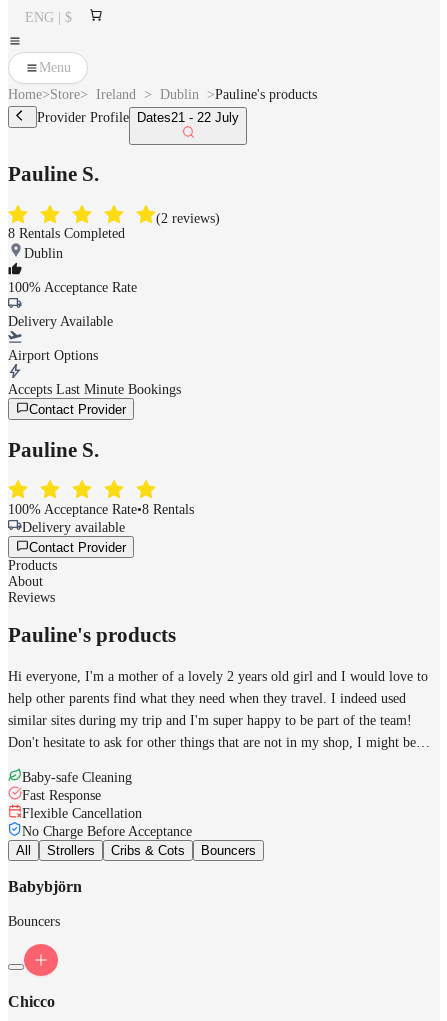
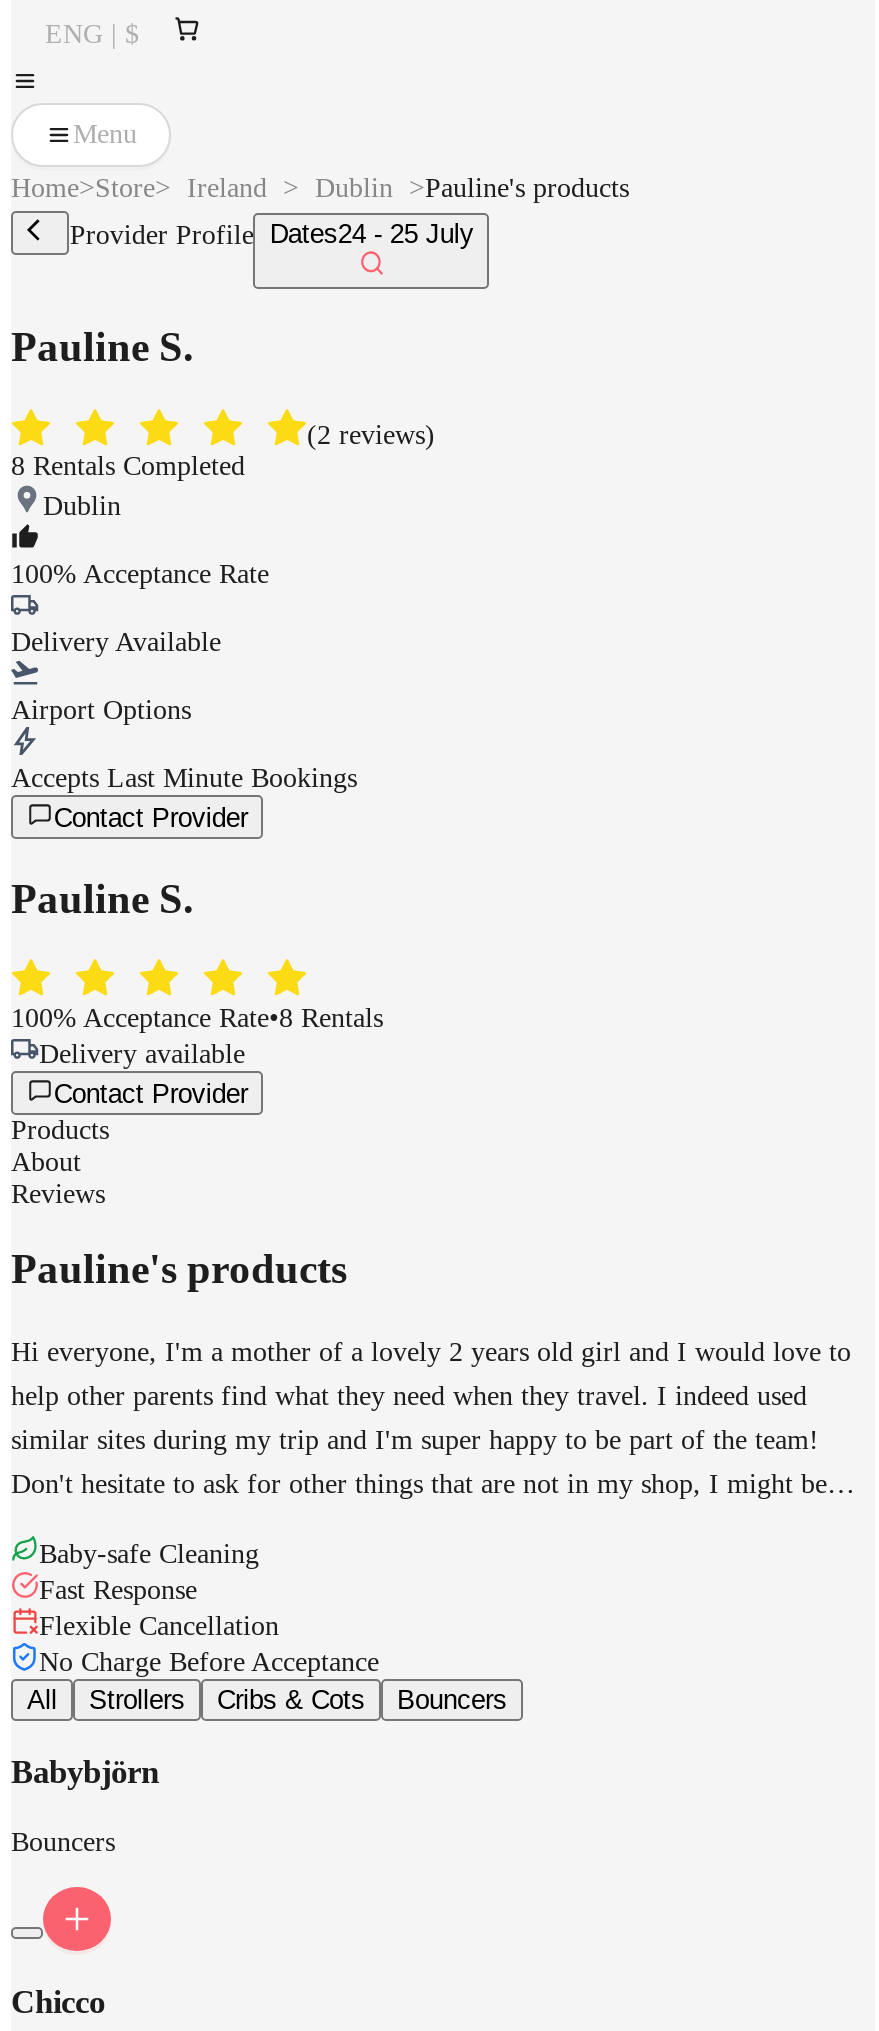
[37,110,239,125] Provider Profile Dates21 - 22 July -> [70,220,474,250] Provider Profile Dates24 - 25 July

